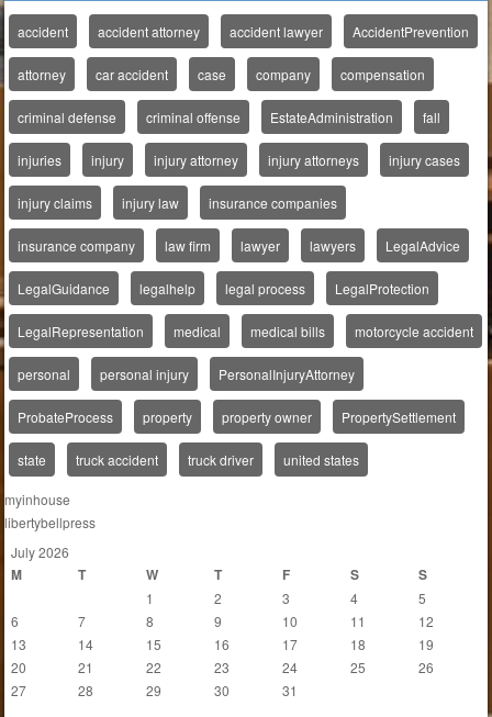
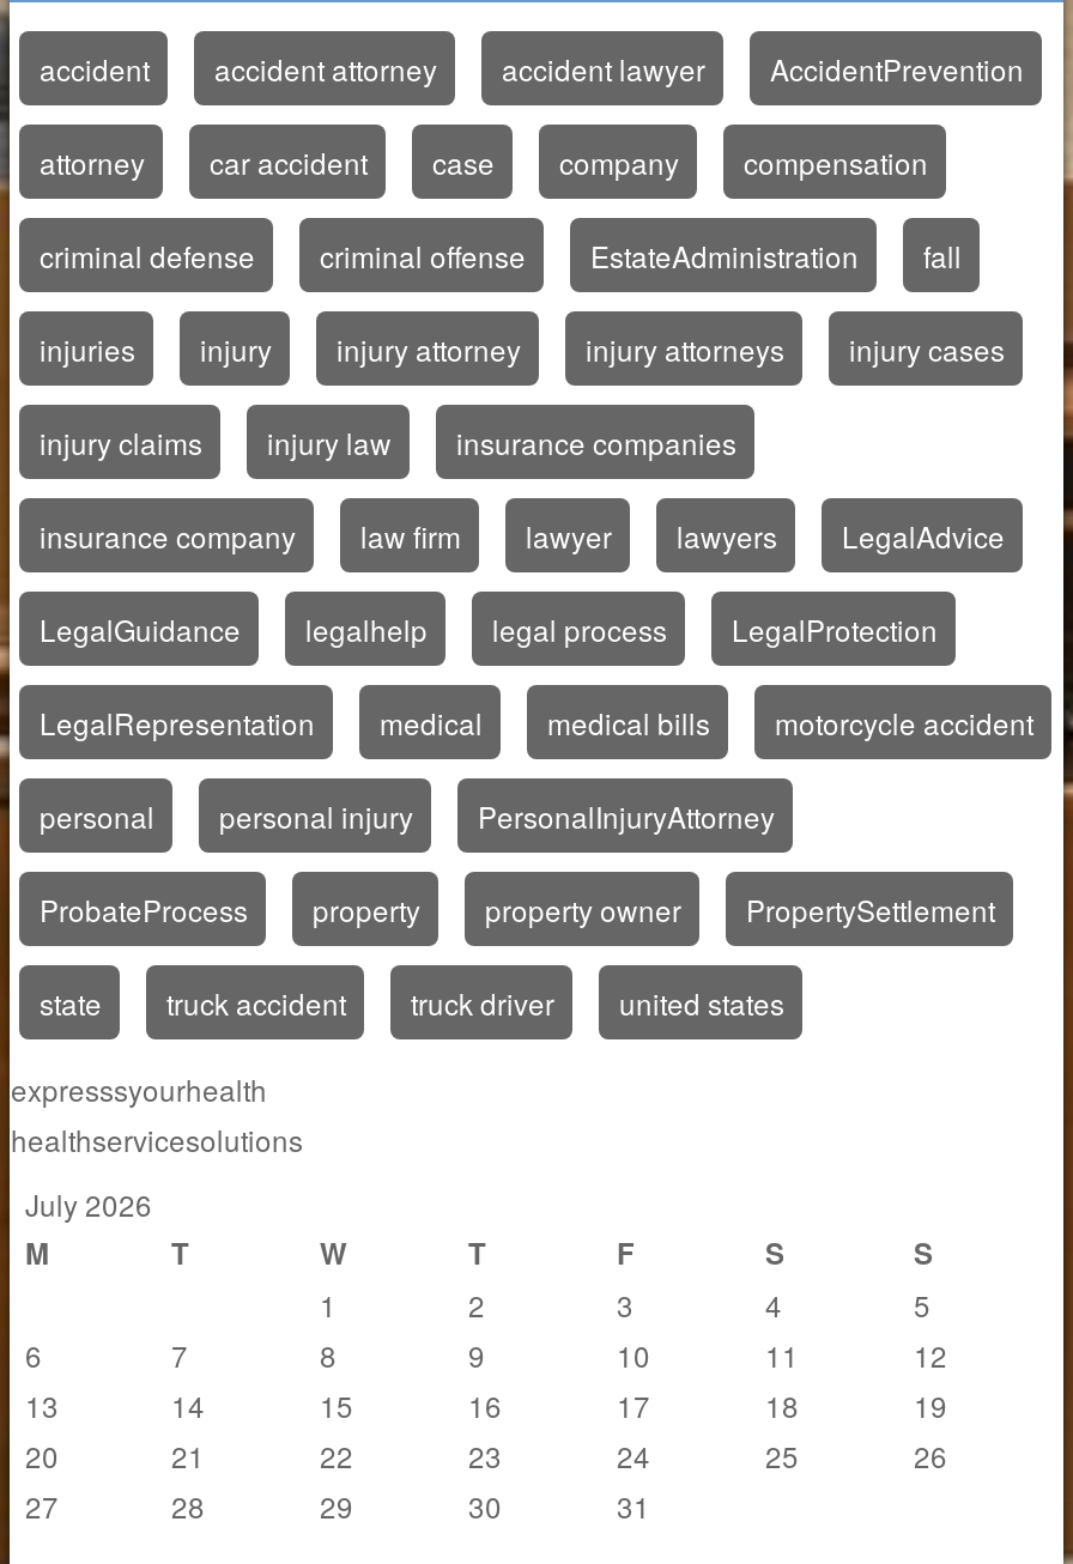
[5,490,96,532] myinhouse | libertybellpress -> [11,1069,303,1160] expresssyourhealth | healthservicesolutions

